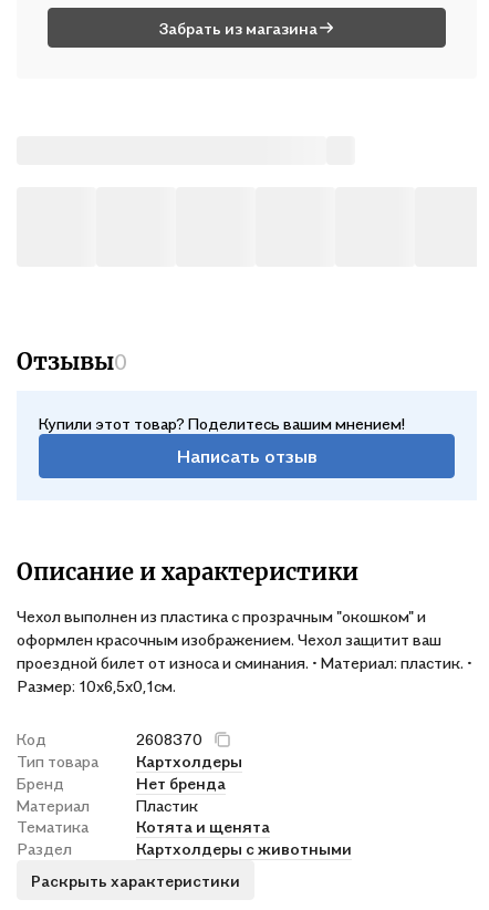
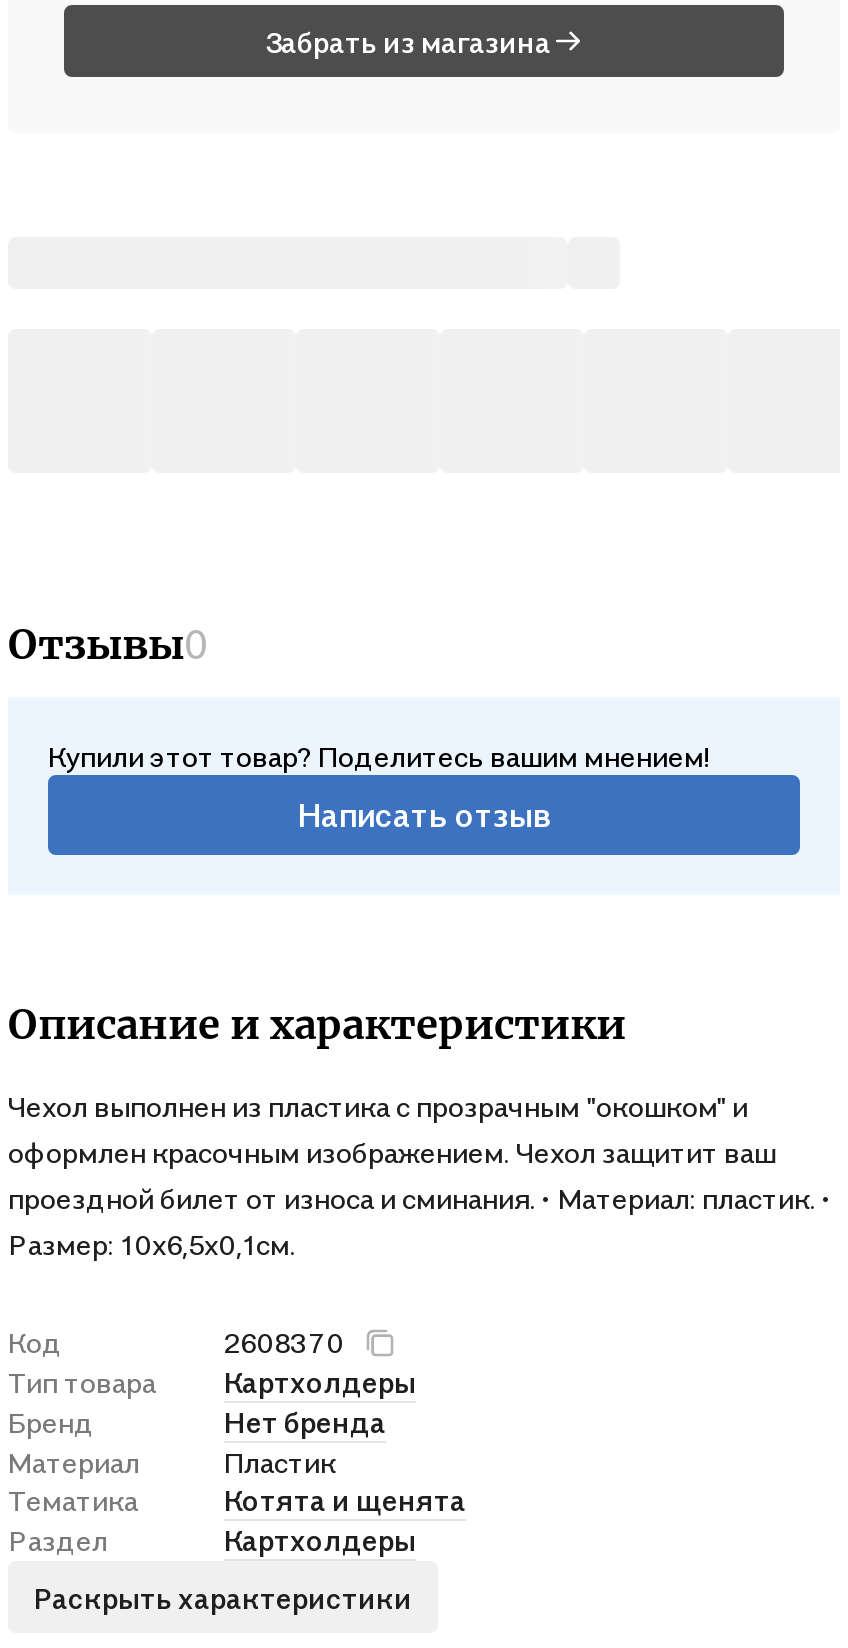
[136,839,352,858] Картхолдеры с животными -> [224,1523,416,1557] Картхолдеры

